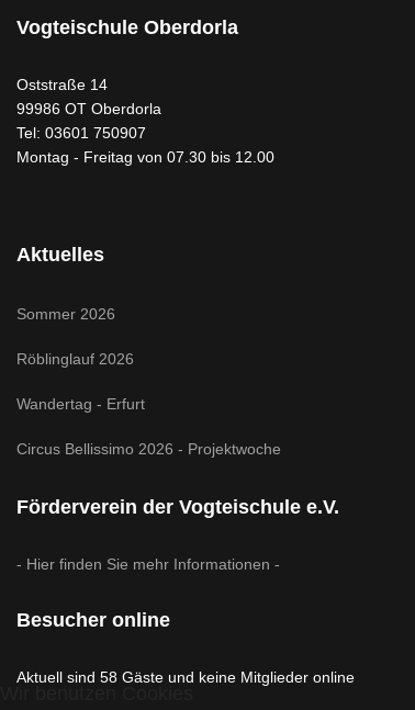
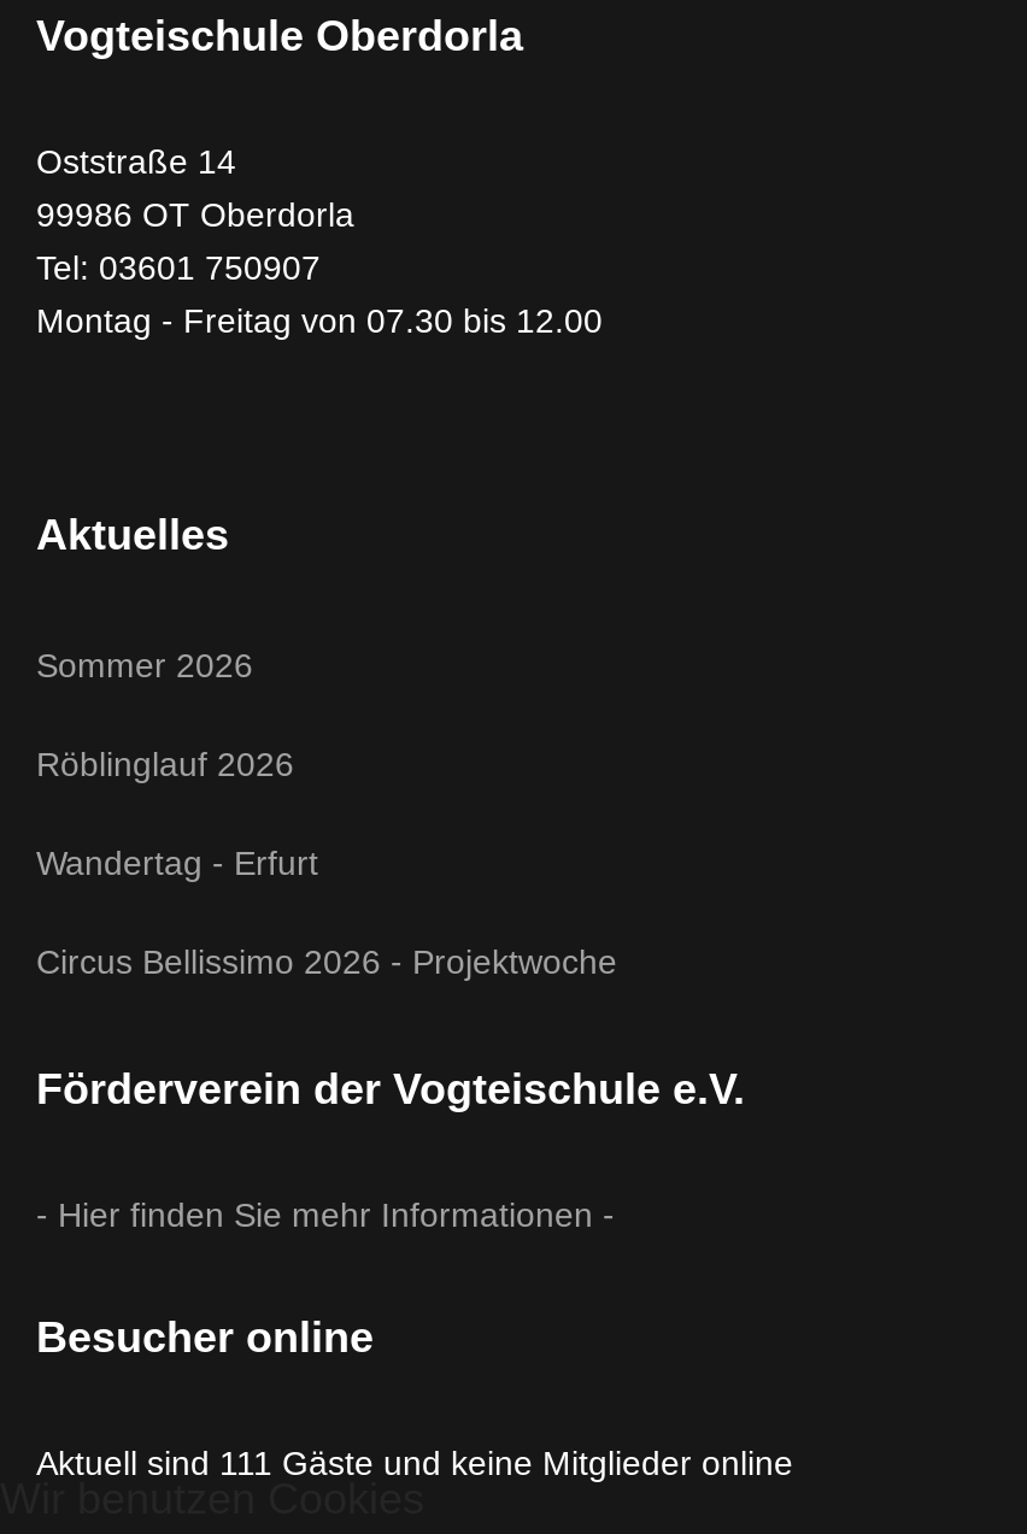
[16,669,355,686] Aktuell sind 58 Gäste und keine Mitglieder online -> [36,1444,793,1483] Aktuell sind 111 Gäste und keine Mitglieder online

